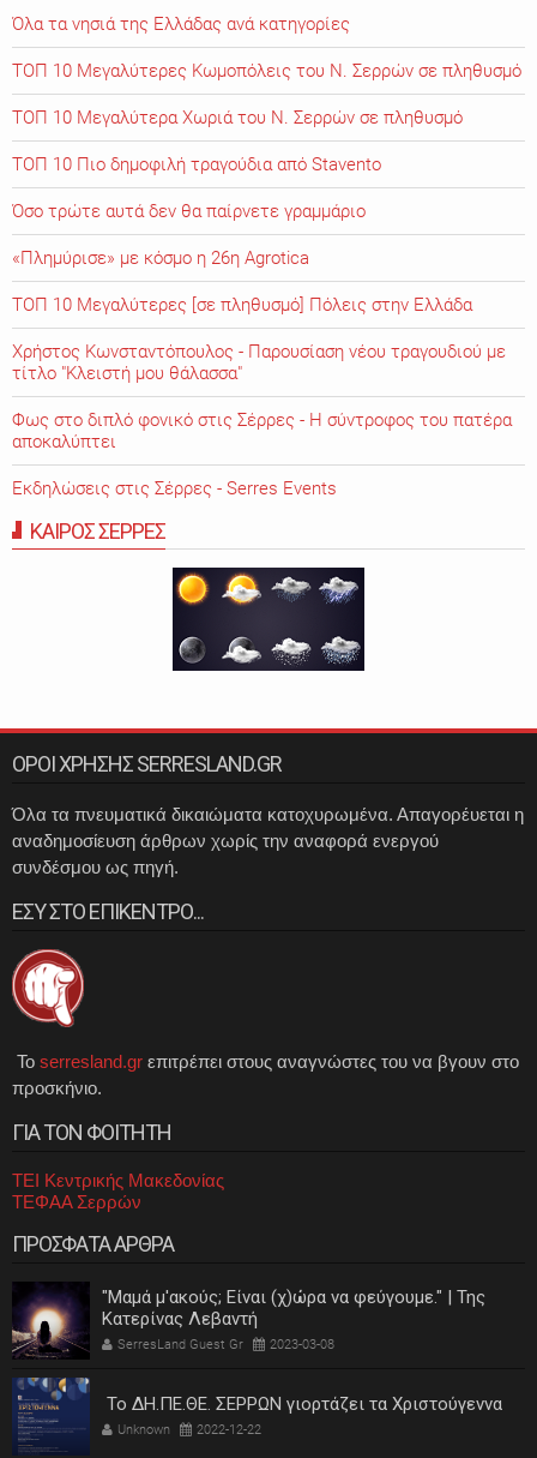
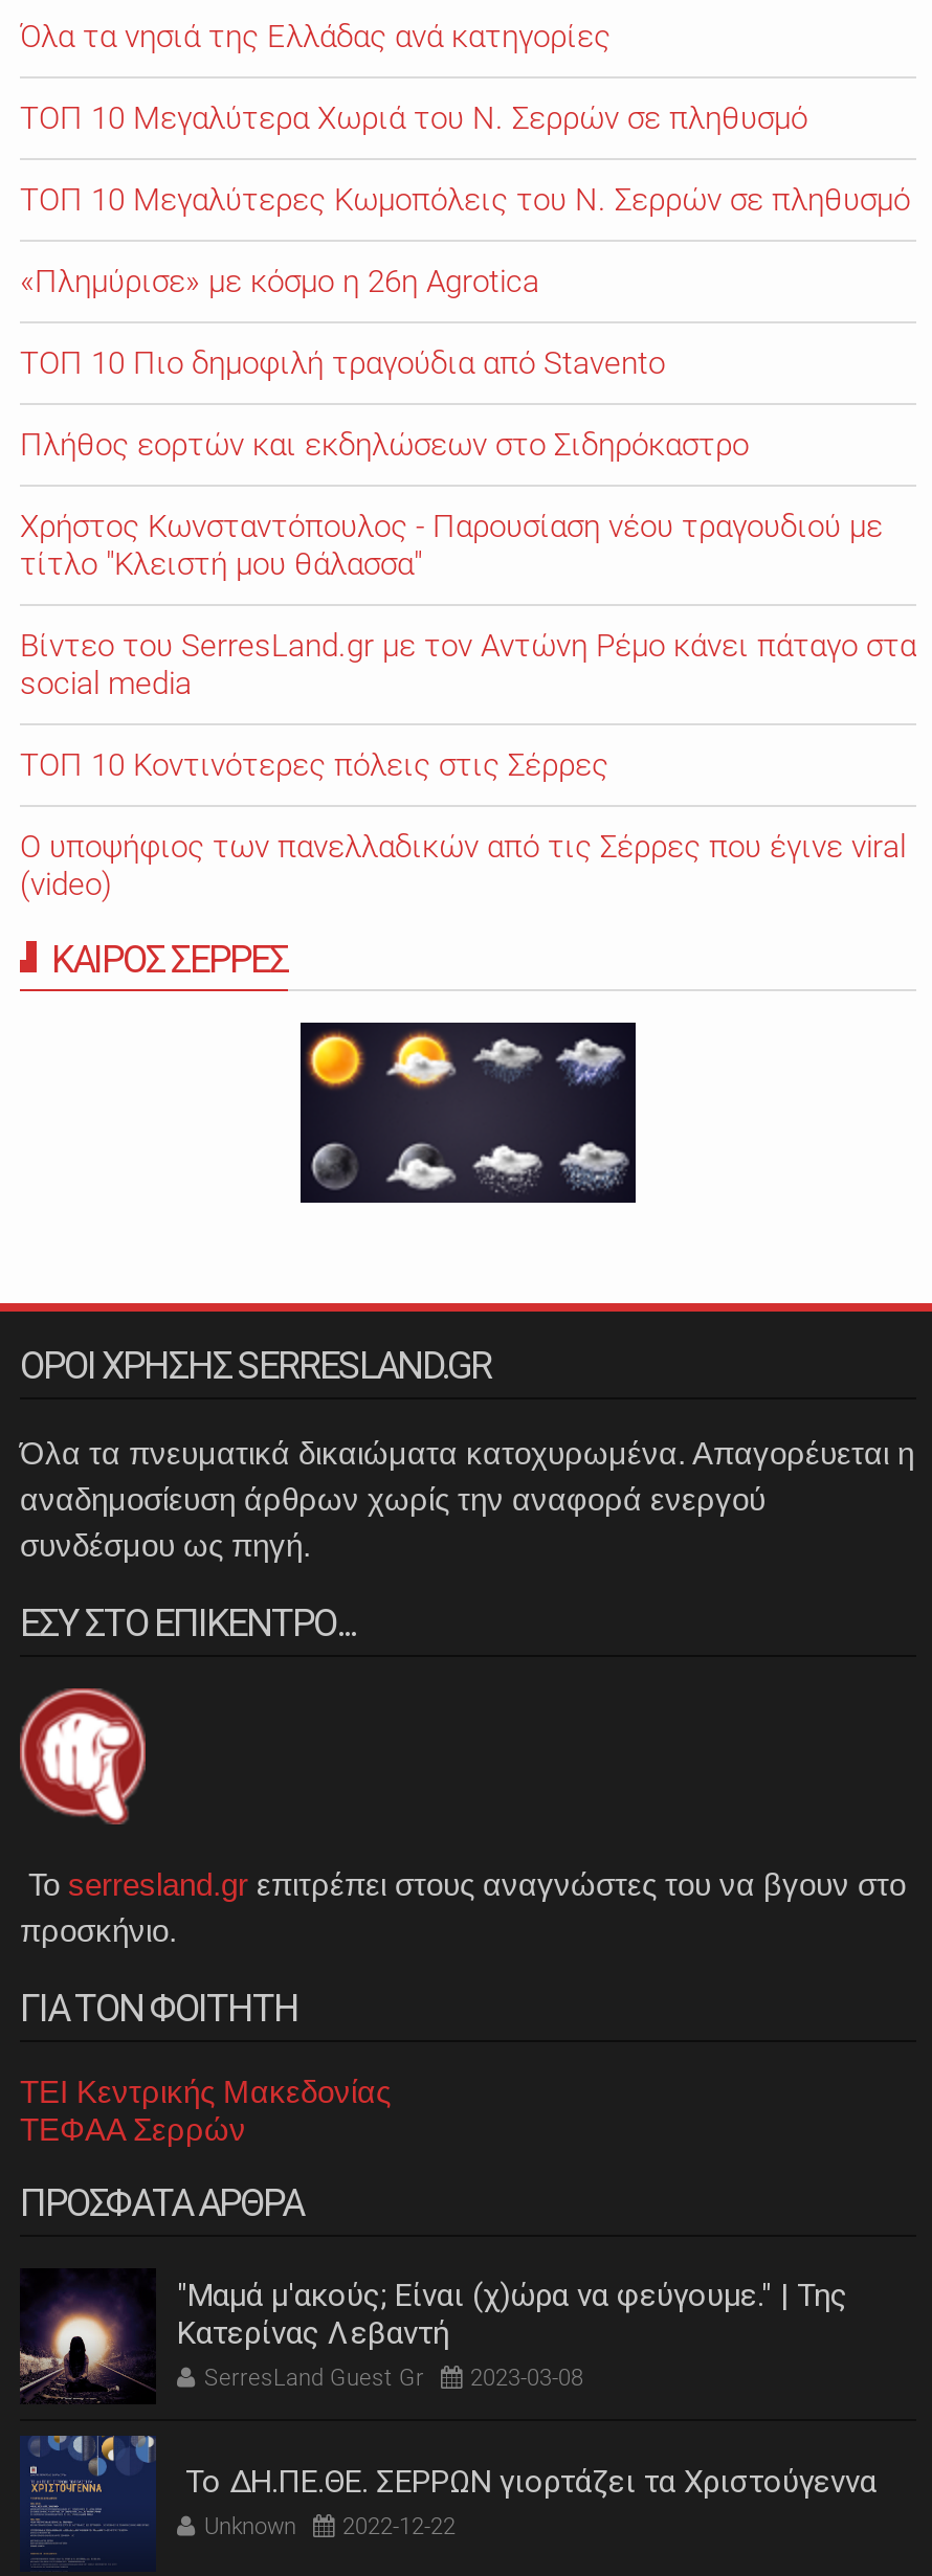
moved [12,59,521,81] -> [20,180,910,218]: ΤΟΠ 10 Μεγαλύτερες Κωμοπόλεις του Ν. Σερρών σε πληθυσμό
moved [12,106,463,128] -> [20,98,807,136]: ΤΟΠ 10 Μεγαλύτερα Χωριά του Ν. Σερρών σε πληθυσμό
moved [12,153,381,175] -> [20,343,665,381]: ΤΟΠ 10 Πιο δημοφιλή τραγούδια από Stavento
[12,200,472,315] Όσο τρώτε αυτά δεν θα παίρνετε γραμμάριο | ΤΟΠ 10 Μεγαλύτερες [σε πληθυσμό] Πόλεις στην Ελλάδα -> [20,425,749,463] Πλήθος εορτών και εκδηλώσεων στο Σιδηρόκαστρο
moved [12,247,309,268] -> [20,262,539,299]: «Πλημύρισε» με κόσμο η 26η Agrotica
moved [12,340,506,383] -> [20,507,883,582]: Χρήστος Κωνσταντόπουλος - Παρουσίαση νέου τραγουδιού με | τίτλο "Κλειστή μου θάλασσα"
[12,409,512,499] Φως στο διπλό φονικό στις Σέρρες - Η σύντροφος του πατέρα | αποκαλύπτει | Εκδηλώσεις στις Σέρρες - Serres Events -> [20,626,916,902] Βίντεο του SerresLand.gr με τον Αντώνη Ρέμο κάνει πάταγο στα | social media | ΤΟΠ 10 Κοντινότερες πόλεις στις Σέρρες | O υποψήφιος των πανελλαδικών από τις Σέρρες που έγινε viral | (video)

